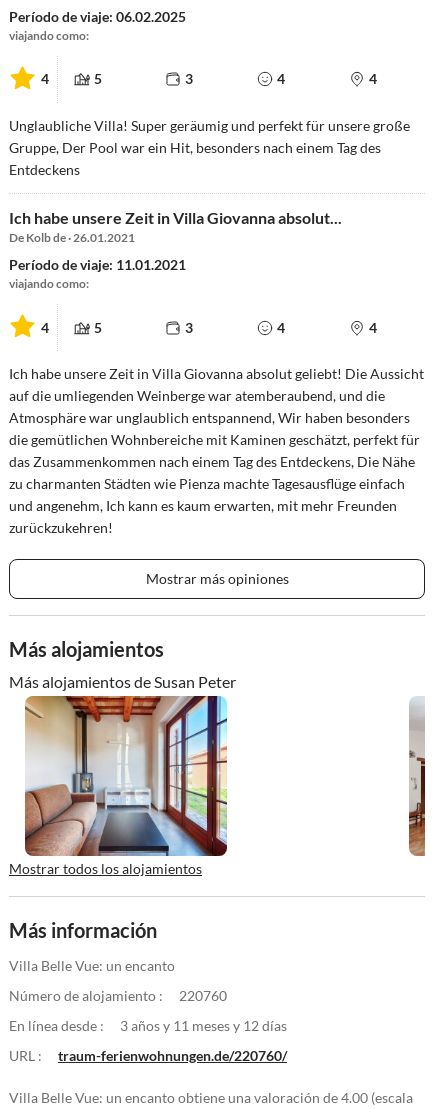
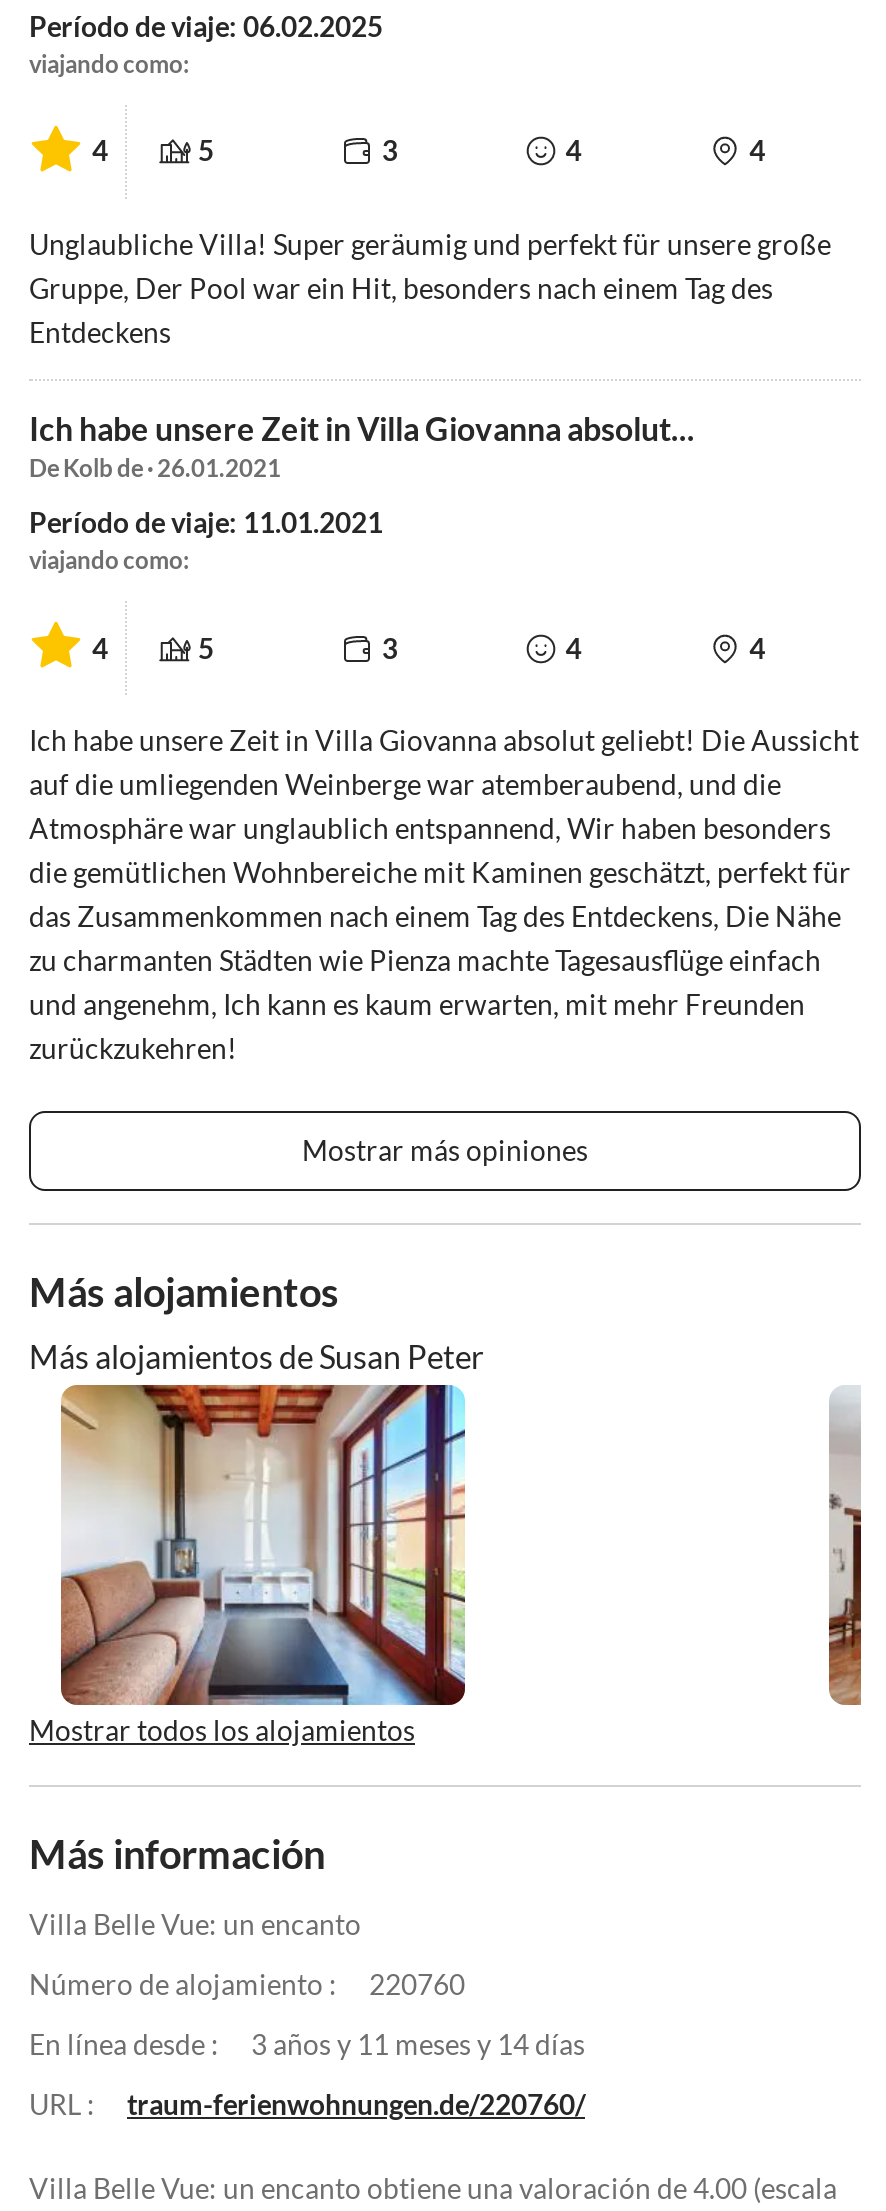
[120,1016,287,1033] 3 años y 11 meses y 12 días -> [251,2026,585,2060] 3 años y 11 meses y 14 días

